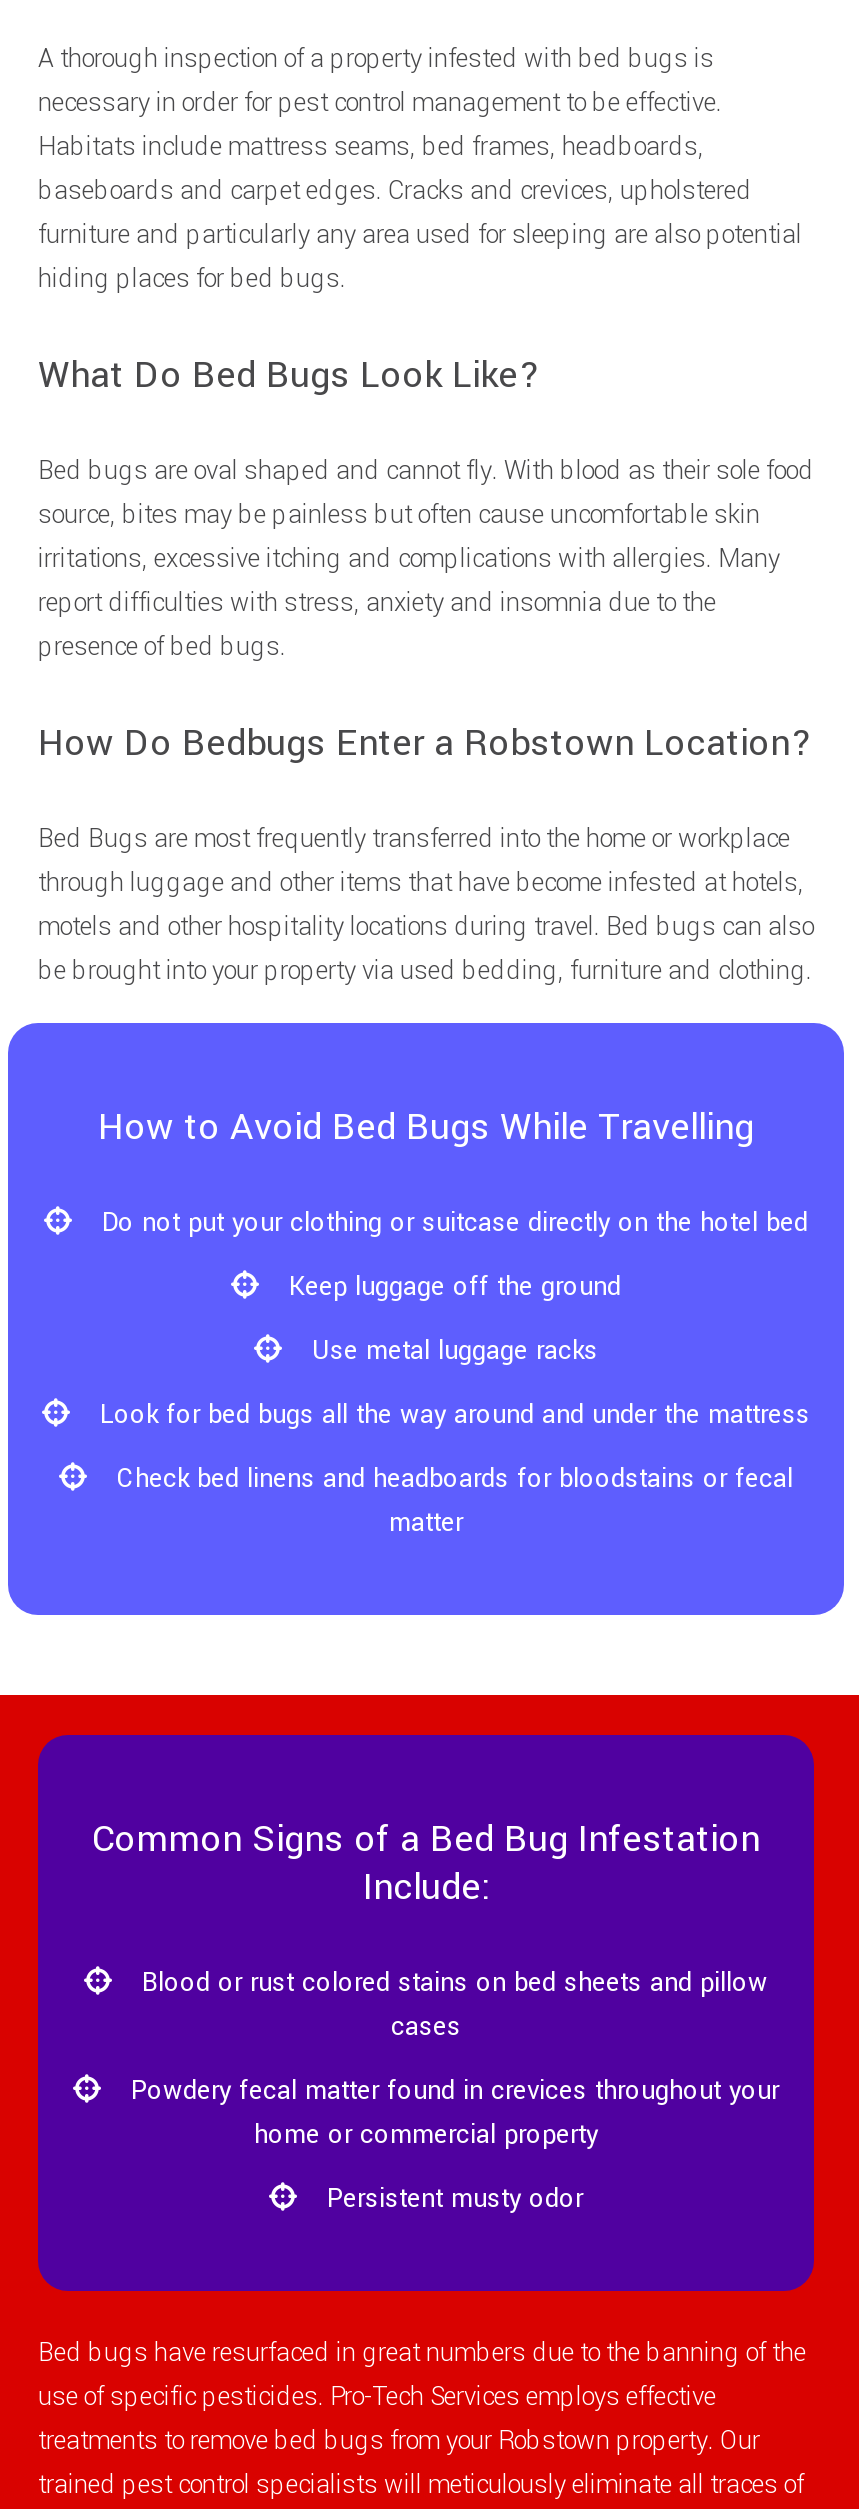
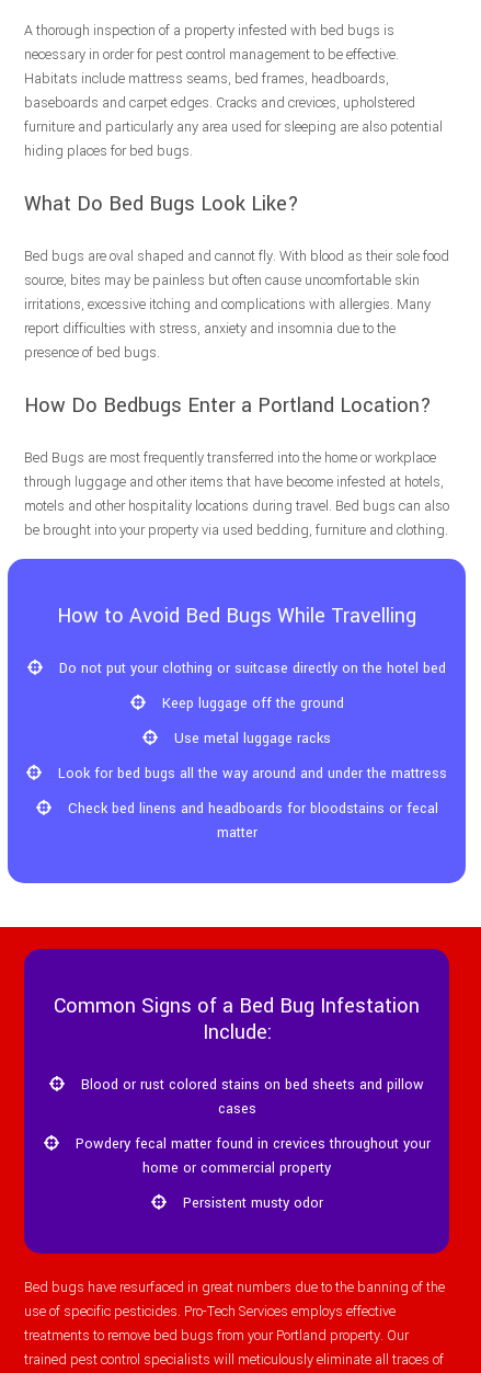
[38,717,812,769] How Do Bedbugs Enter a Robstown Location? -> [24,391,432,420] How Do Bedbugs Enter a Portland Location?
[38,2423,760,2459] treatments to remove bed bugs from your Robstown property. Our -> [24,1326,409,1346] treatments to remove bed bugs from your Portland property. Our

